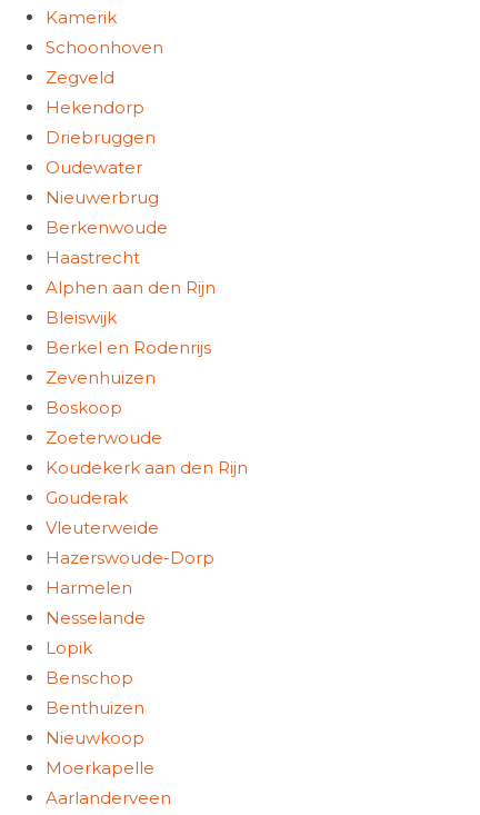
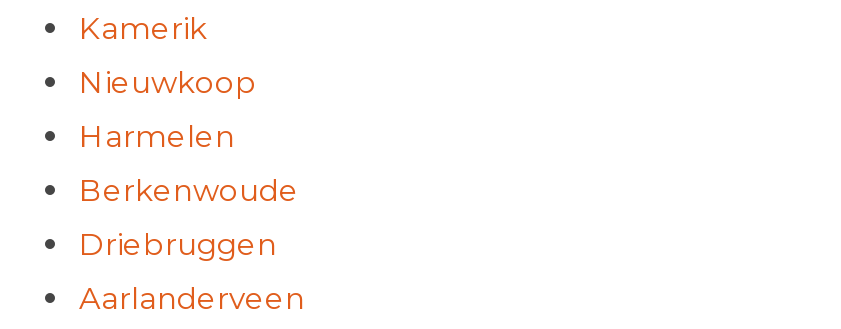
[46,37,163,118] Schoonhoven | Zegveld | Hekendorp -> [79,63,299,209] Nieuwkoop | Harmelen | Berkenwoude
[46,157,248,778] Oudewater | Nieuwerbrug | Berkenwoude | Haastrecht | Alphen aan den Rijn | Bleiswijk | Berkel en Rodenrijs | Zevenhuizen | Boskoop | Zoeterwoude | Koudekerk aan den Rijn | Gouderak | Vleuterweide | Hazerswoude-Dorp | Harmelen | Nesselande | Lopik | Benschop | Benthuizen | Nieuwkoop | Moerkapelle -> none

